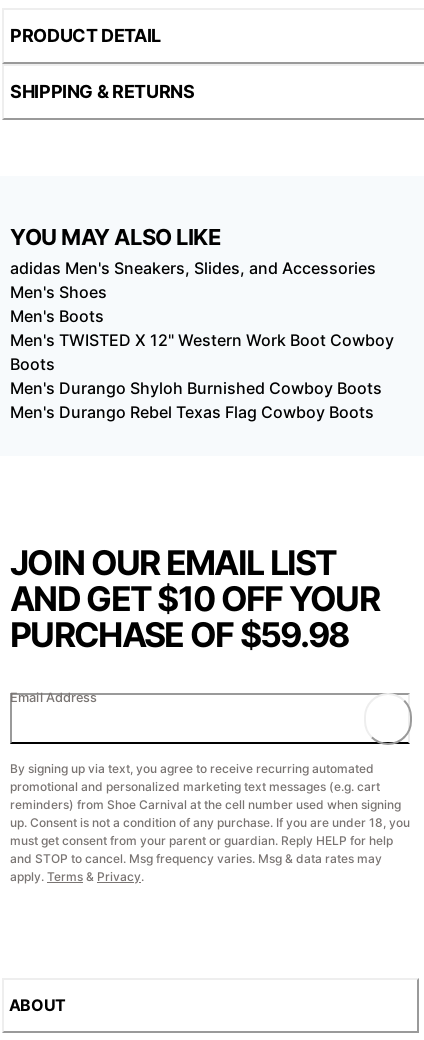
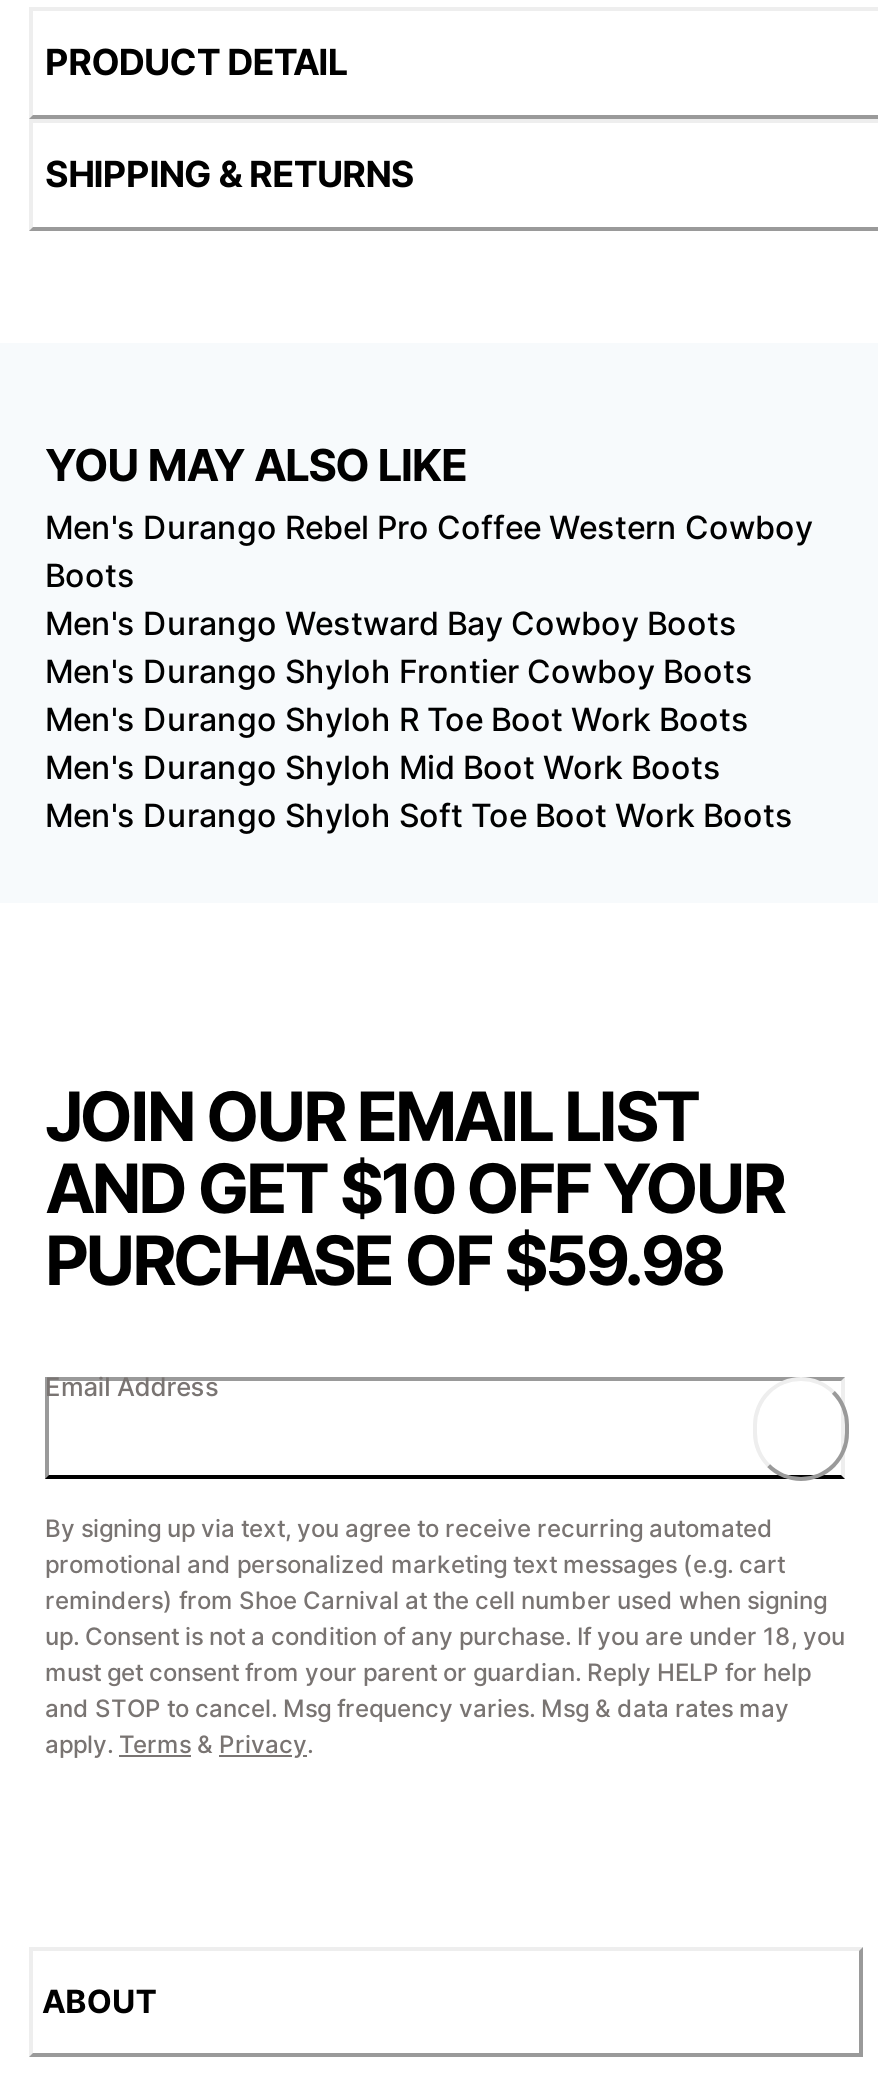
[10,258,394,350] adidas Men's Sneakers, Slides, and Accessories | Men's Shoes | Men's Boots | Men's TWISTED X 12" Western Work Boot Cowboy -> [45,508,813,548] Men's Durango Rebel Pro Coffee Western Cowboy
moved [10,354,55,374] -> [45,556,135,596]: Boots
[10,378,382,422] Men's Durango Shyloh Burnished Cowboy Boots | Men's Durango Rebel Texas Flag Cowboy Boots -> [45,604,793,836] Men's Durango Westward Bay Cowboy Boots | Men's Durango Shyloh Frontier Cowboy Boots | Men's Durango Shyloh R Toe Boot Work Boots | Men's Durango Shyloh Mid Boot Work Boots | Men's Durango Shyloh Soft Toe Boot Work Boots

